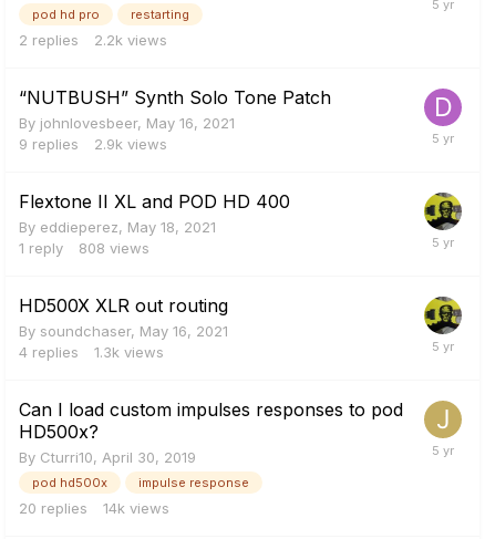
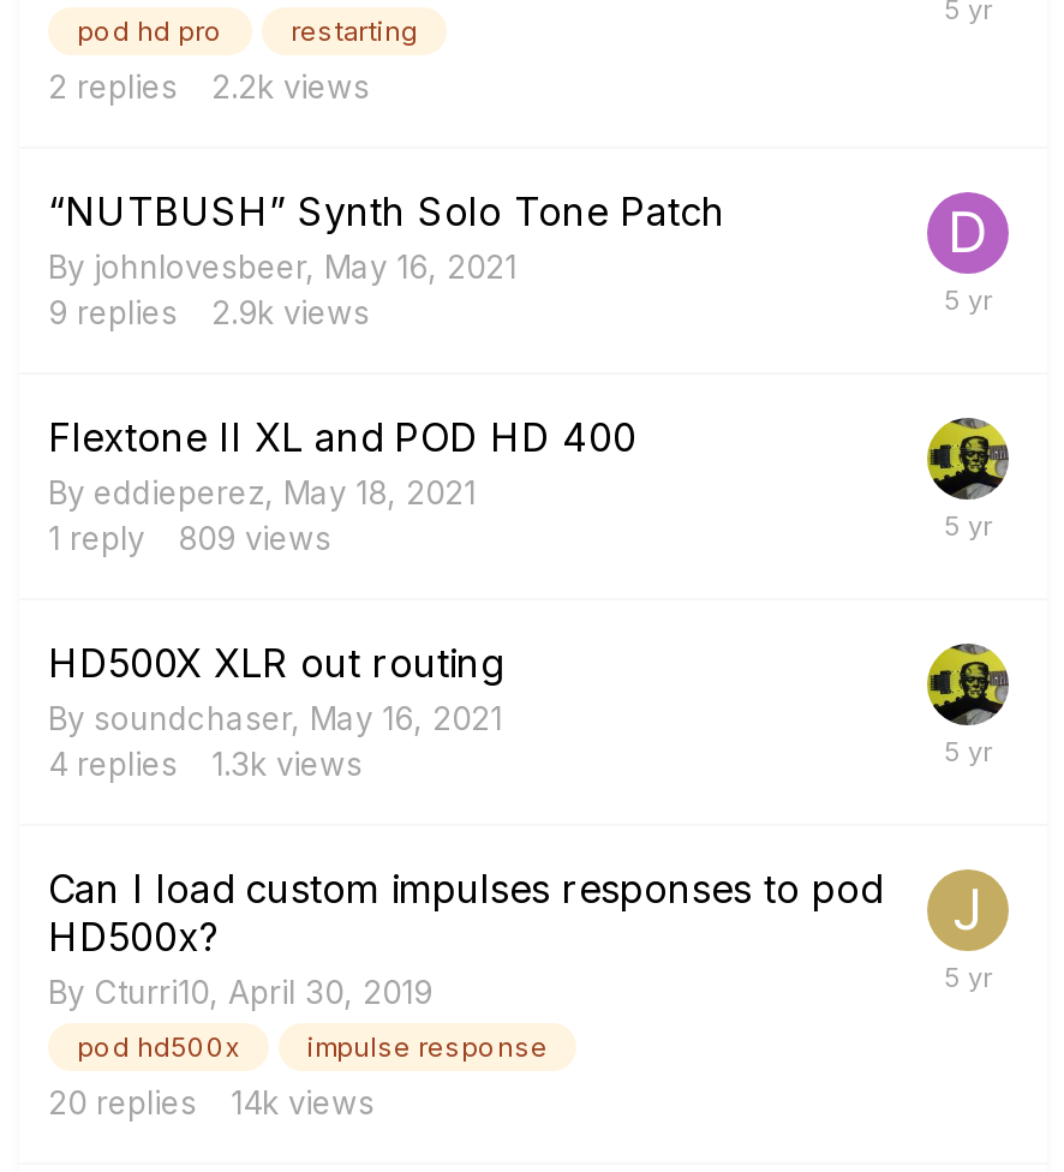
[19,239,149,257] 1 reply 808 views -> [48,518,331,557] 1 reply 809 views

